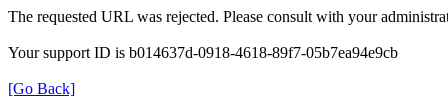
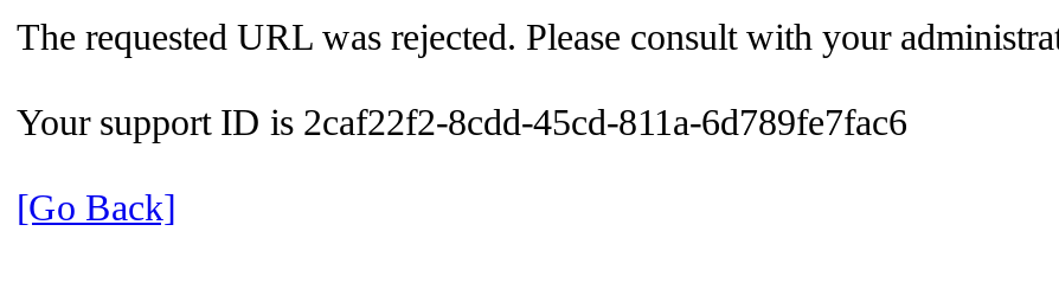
[8,44,398,61] Your support ID is b014637d-0918-4618-89f7-05b7ea94e9cb -> [17,102,907,142] Your support ID is 2caf22f2-8cdd-45cd-811a-6d789fe7fac6

